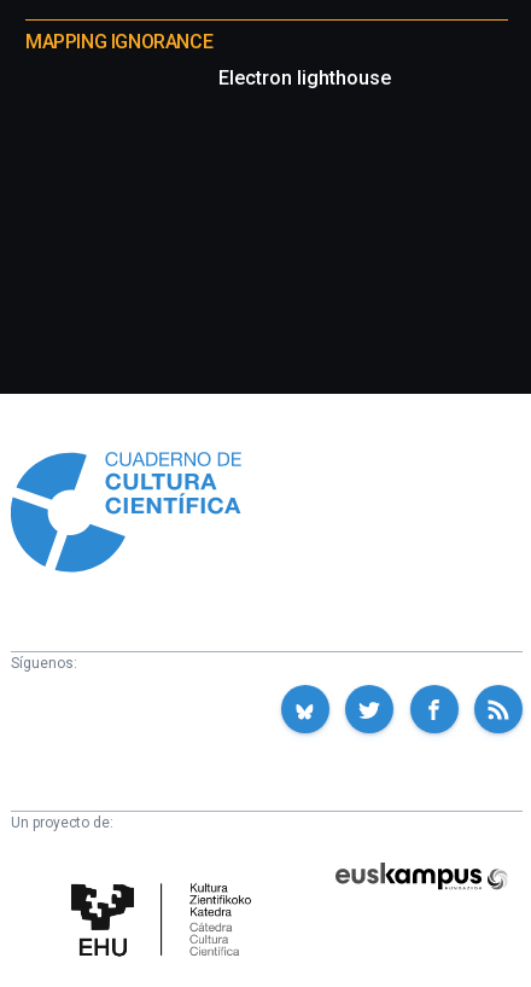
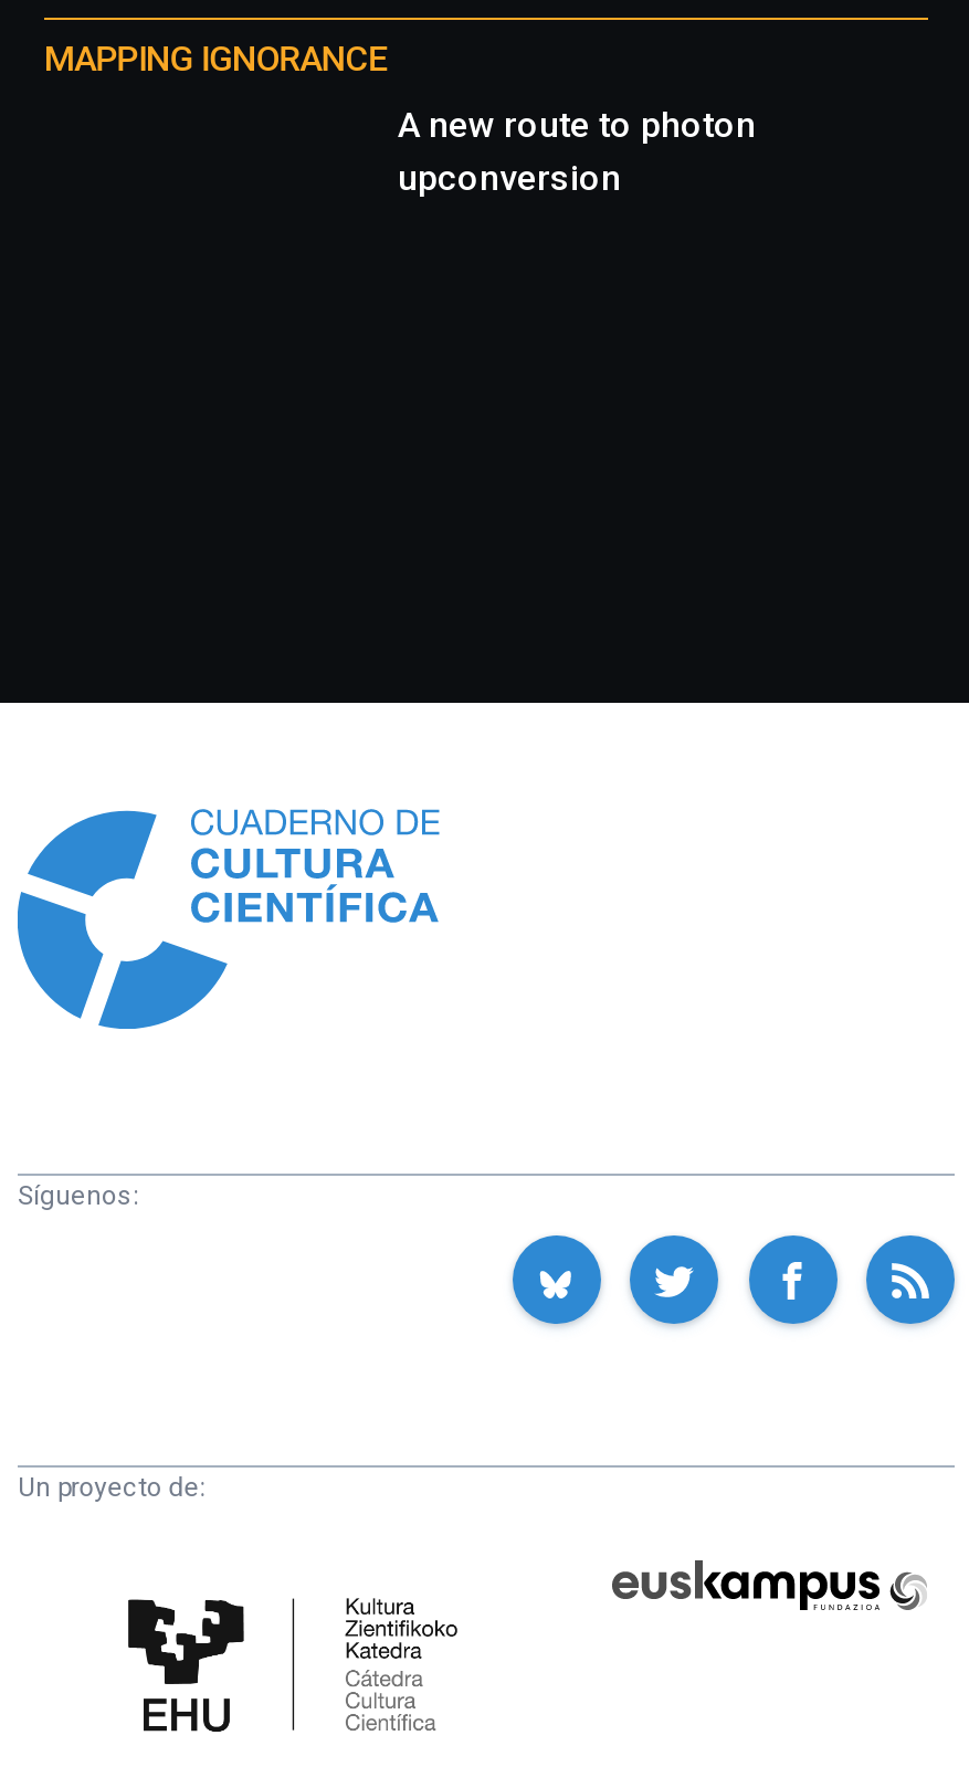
[218,66,391,89] Electron lighthouse -> [398,103,756,198] A new route to photon | upconversion

